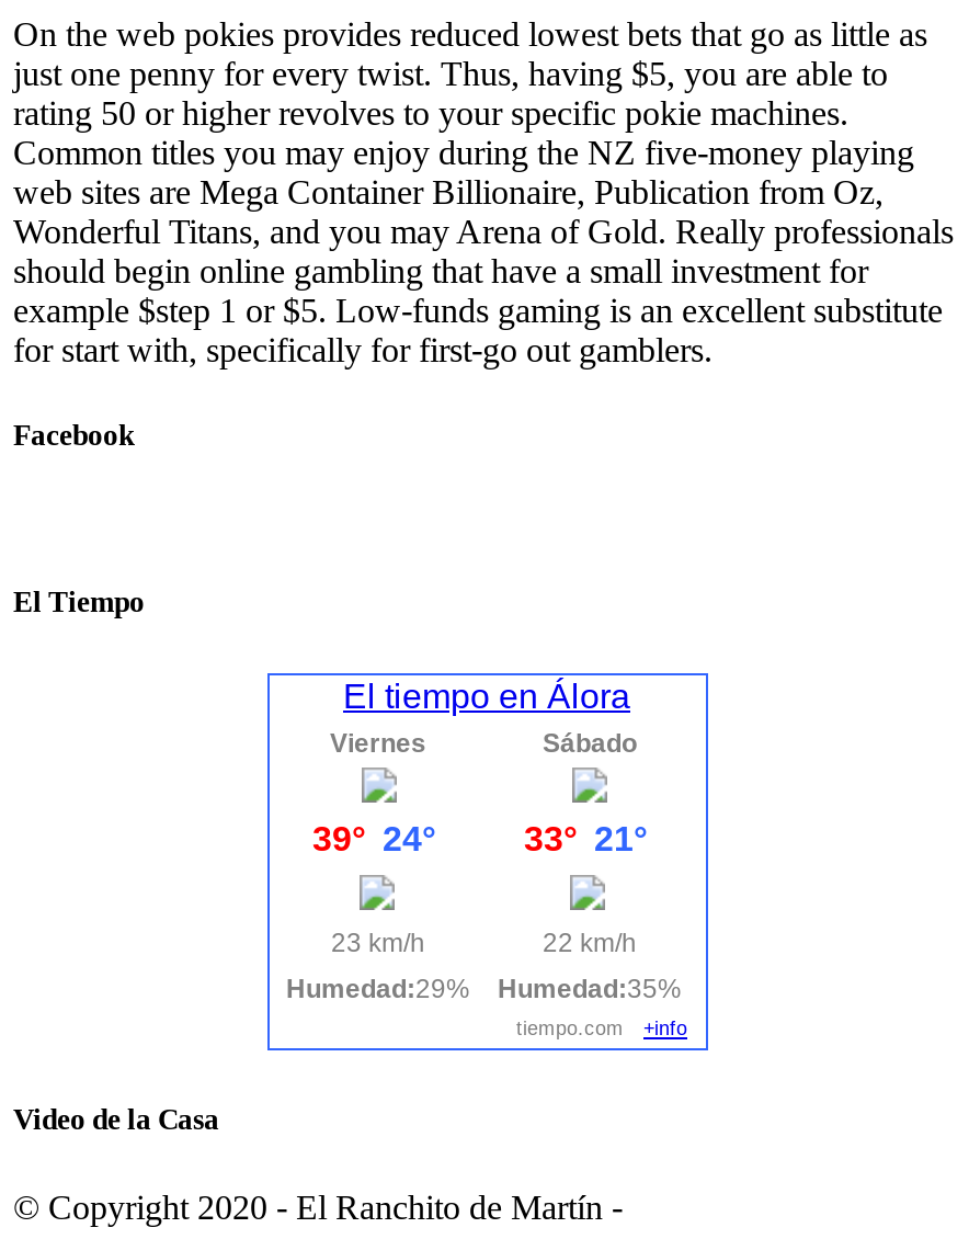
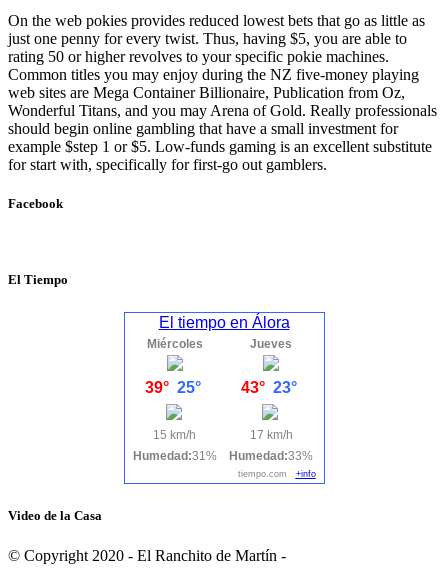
[330,728,426,759] Viernes -> [146,337,202,351] Miércoles
[543,728,637,759] Sábado -> [250,337,292,351] Jueves
[312,821,444,858] 39° 24° -> [144,379,204,396] 39° 25°
[524,821,656,858] 33° 21° -> [241,379,301,396] 43° 23°
[331,928,425,959] 23 km/h -> [153,428,196,442] 15 km/h
[543,928,637,959] 22 km/h -> [249,428,292,442] 17 km/h
[286,974,470,1005] Humedad:29% -> [132,449,216,463] Humedad:31%
[498,974,682,1005] Humedad:35% -> [229,449,313,463] Humedad:33%

